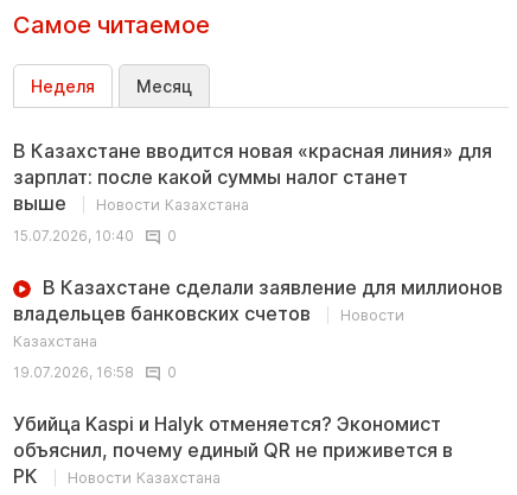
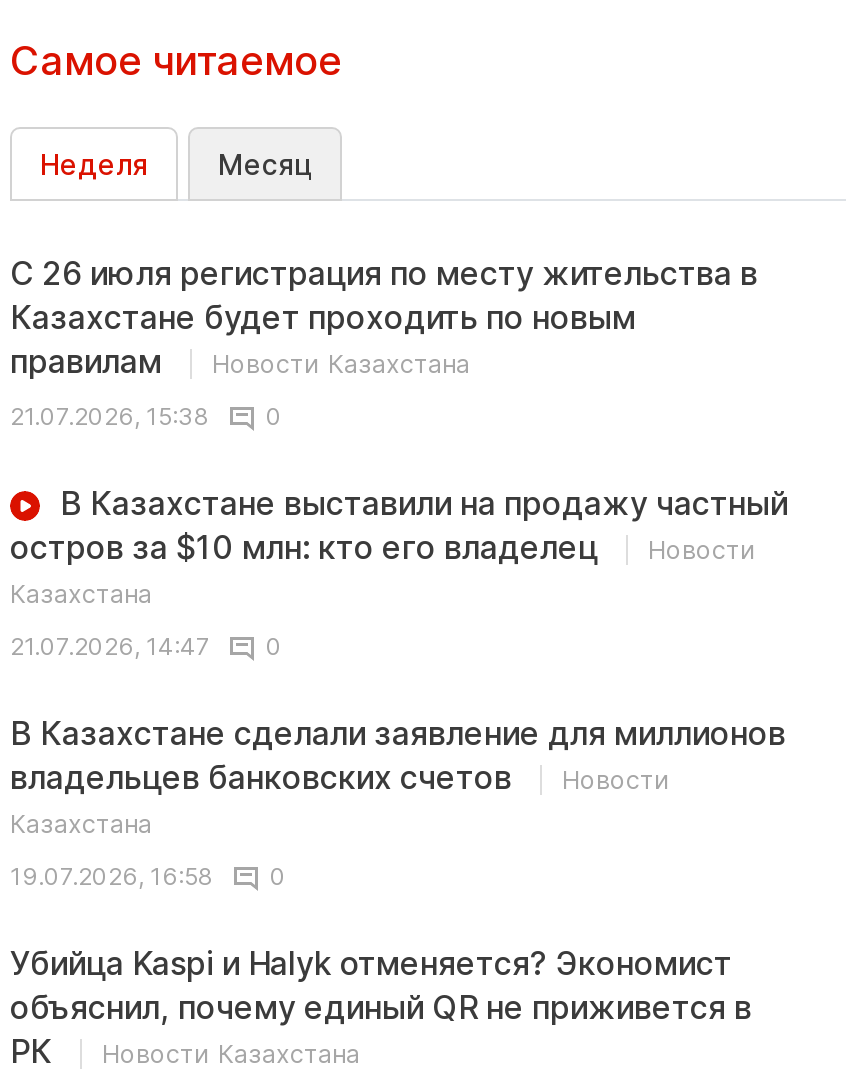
[13,139,492,215] В Казахстане вводится новая «красная линия» для | зарплат: после какой суммы налог станет | выше -> [10,253,758,381] С 26 июля регистрация по месту жительства в | Казахстане будет проходить по новым | правилам
[13,227,134,245] 15.07.2026, 10:40 -> [10,401,788,661] 21.07.2026, 15:38 | 0 | В Казахстане выставили на продажу частный | остров за $10 млн: кто его владелец | Новости | Казахстана | 21.07.2026, 14:47

